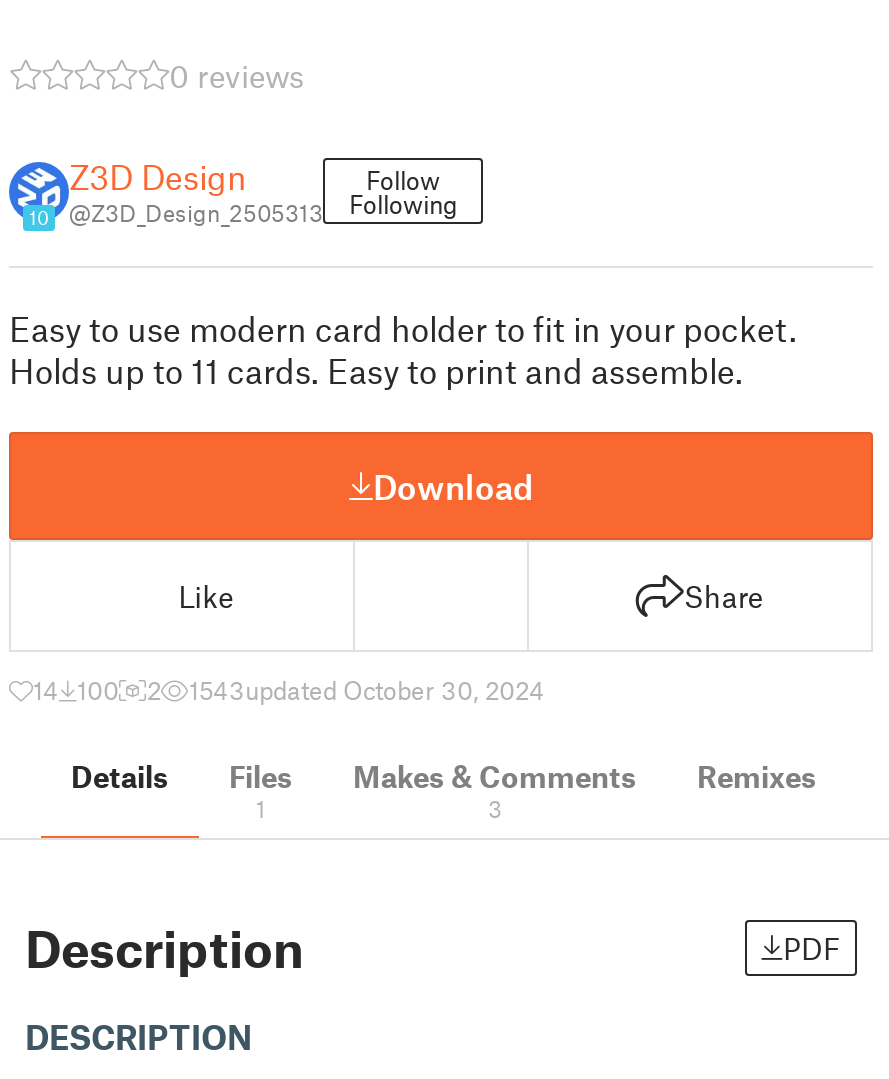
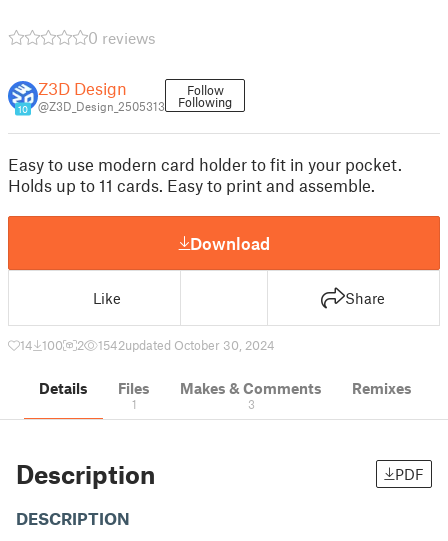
[189,674,545,706] 1543updated October 30, 2024 -> [98,337,275,353] 1542updated October 30, 2024

